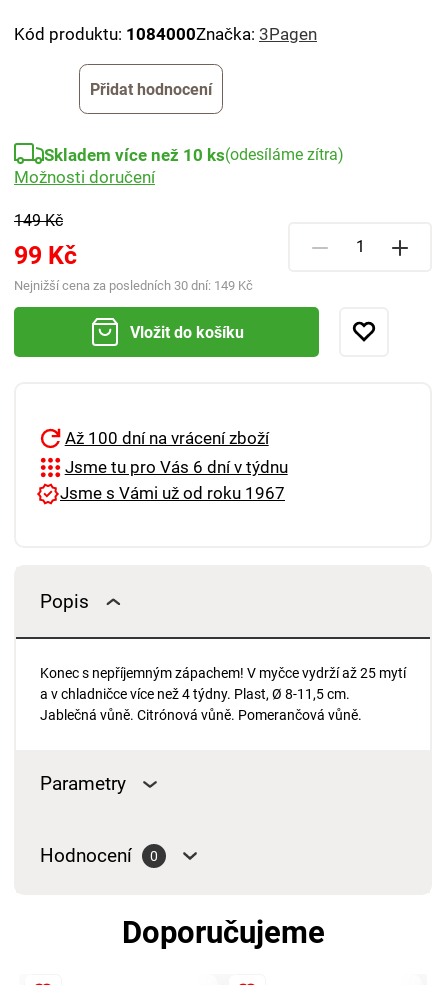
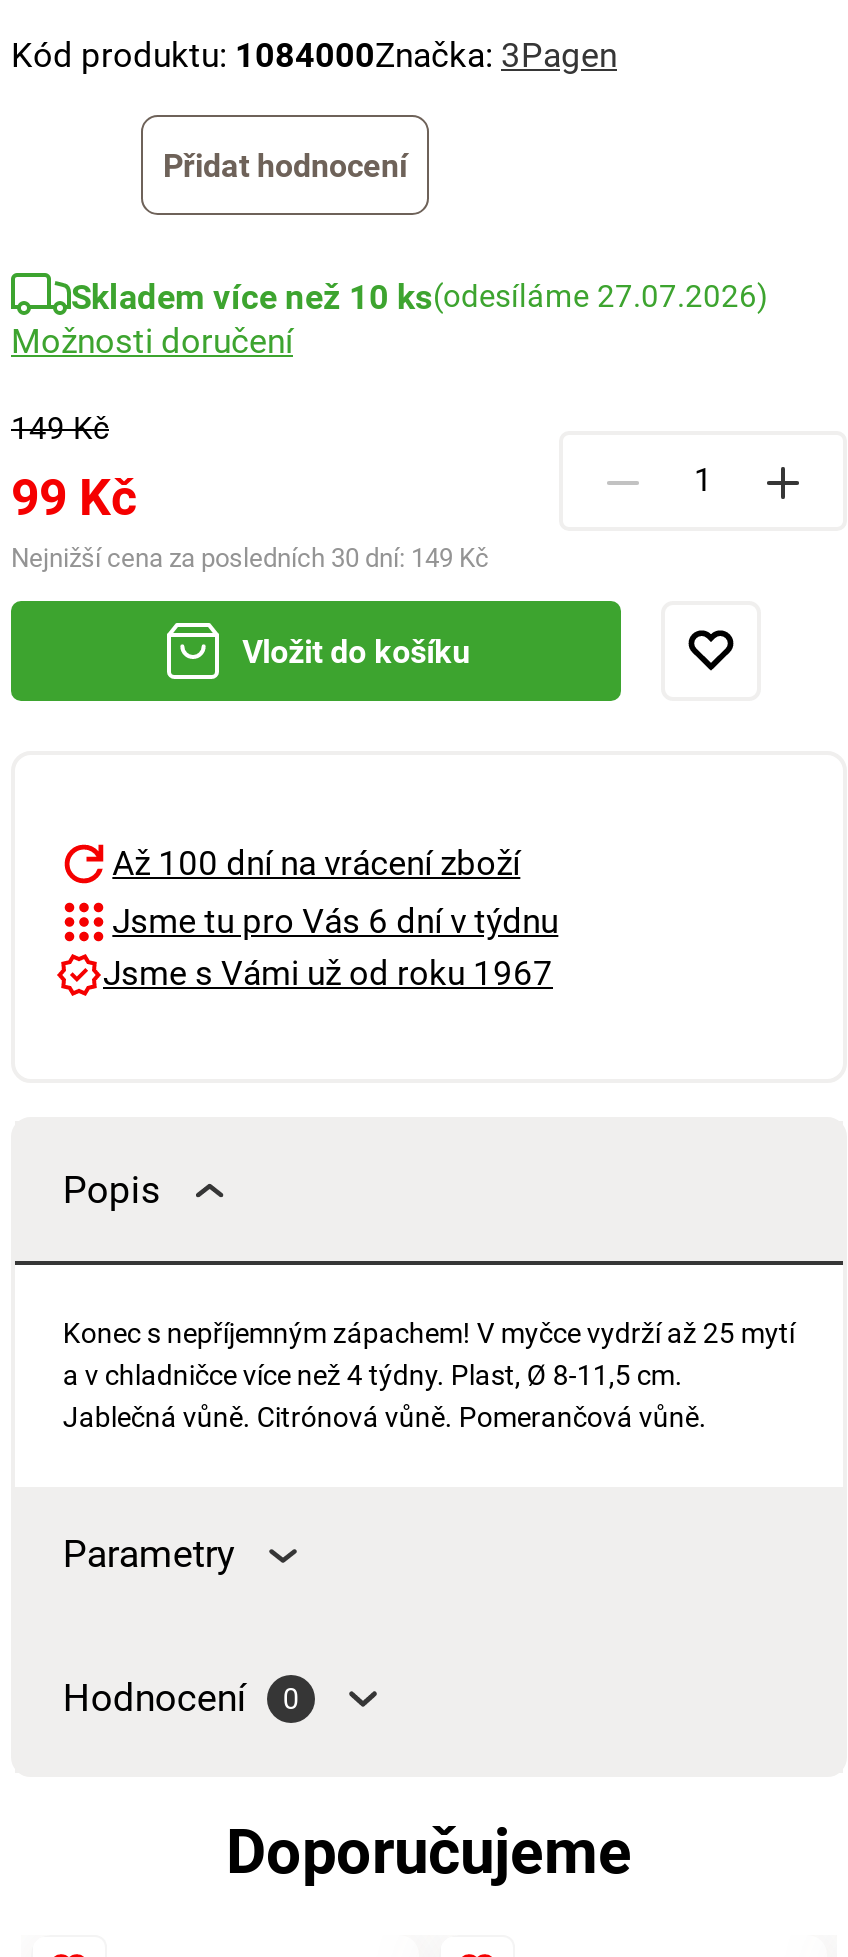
[44,145,344,165] Skladem více než 10 ks(odesíláme zítra) -> [71,277,769,317] Skladem více než 10 ks(odesíláme 27.07.2026)

